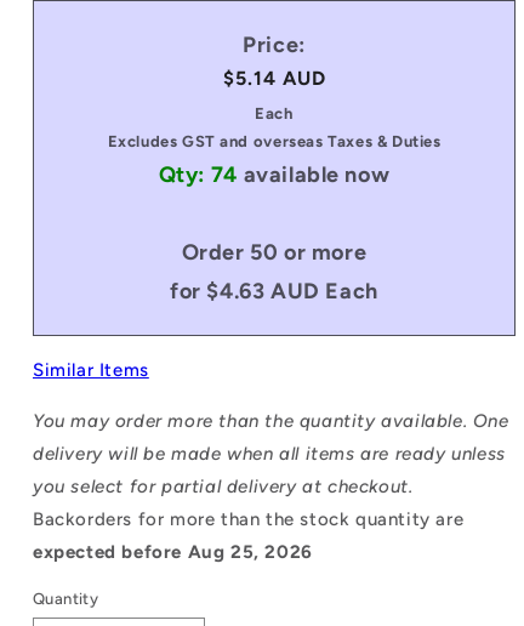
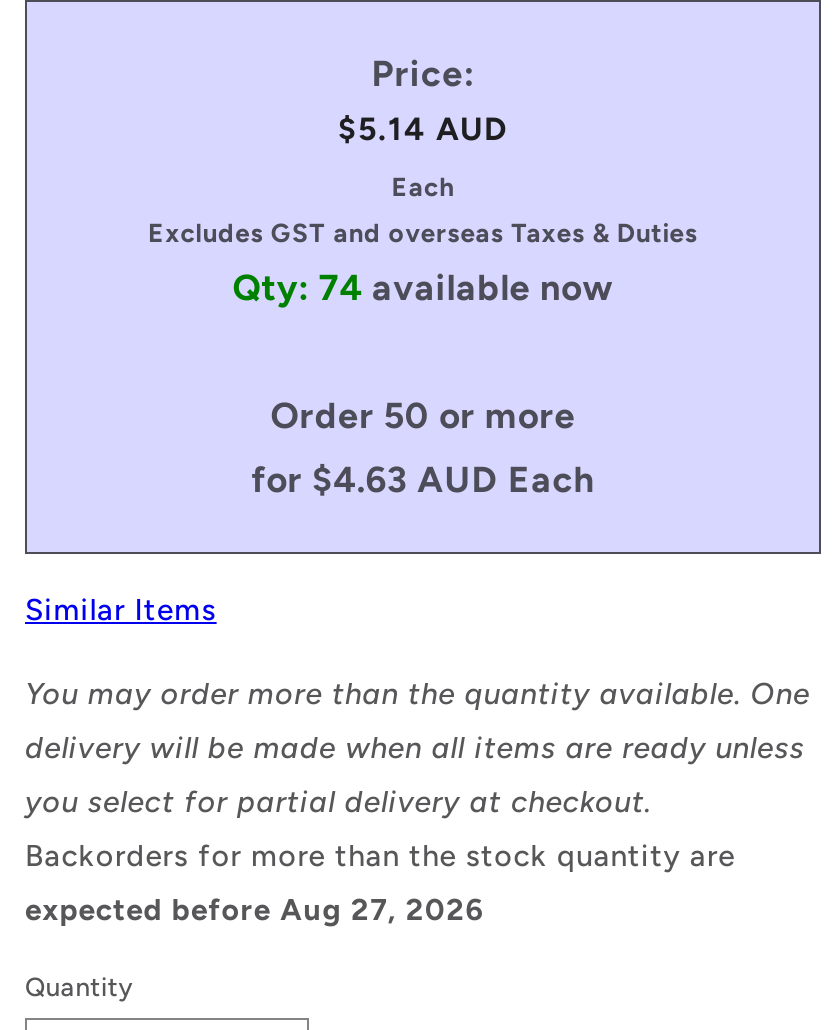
[33,541,313,563] expected before Aug 25, 2026 -> [25,892,485,928] expected before Aug 27, 2026

